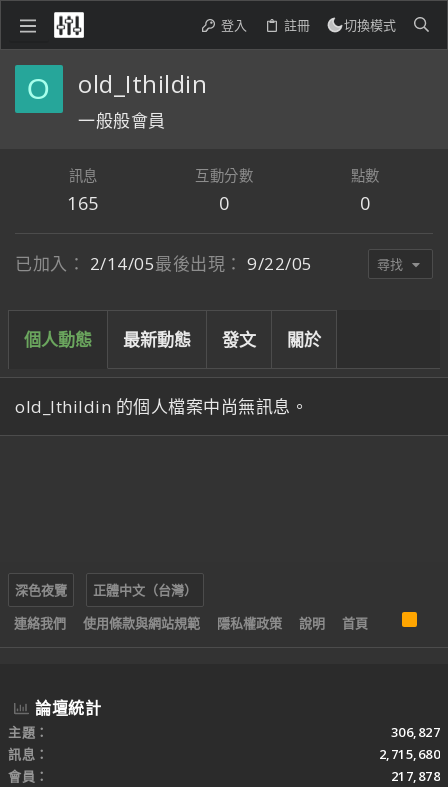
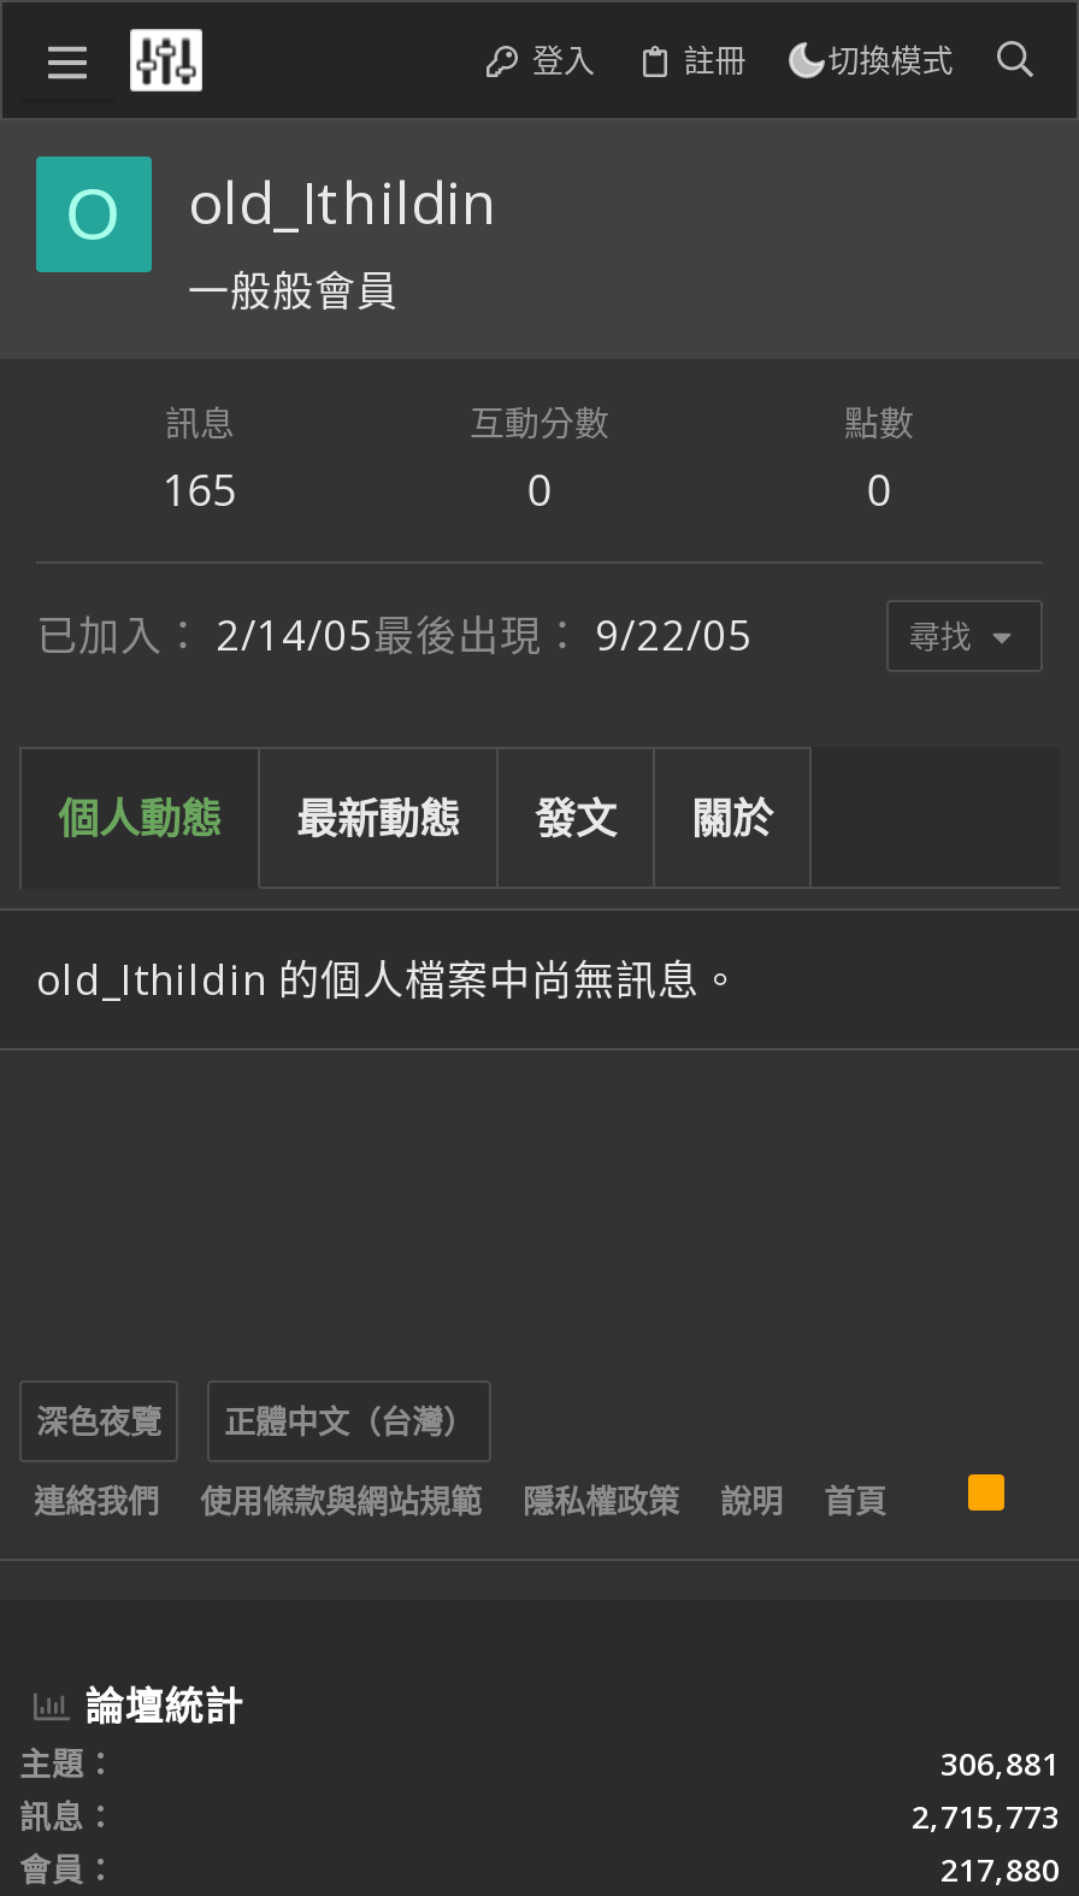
[390,722,440,740] 306,827 -> [941,1741,1060,1784] 306,881
[378,744,440,762] 2,715,680 -> [912,1794,1060,1837] 2,715,773
[390,766,440,784] 217,878 -> [941,1847,1060,1890] 217,880

